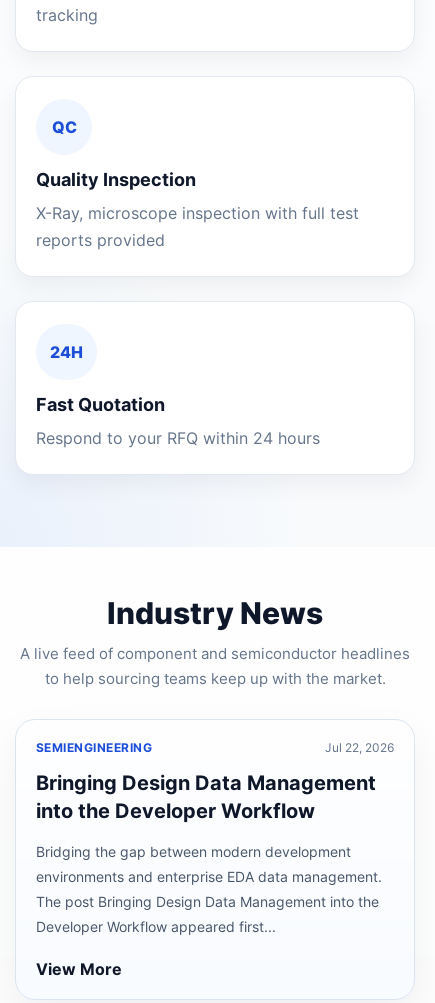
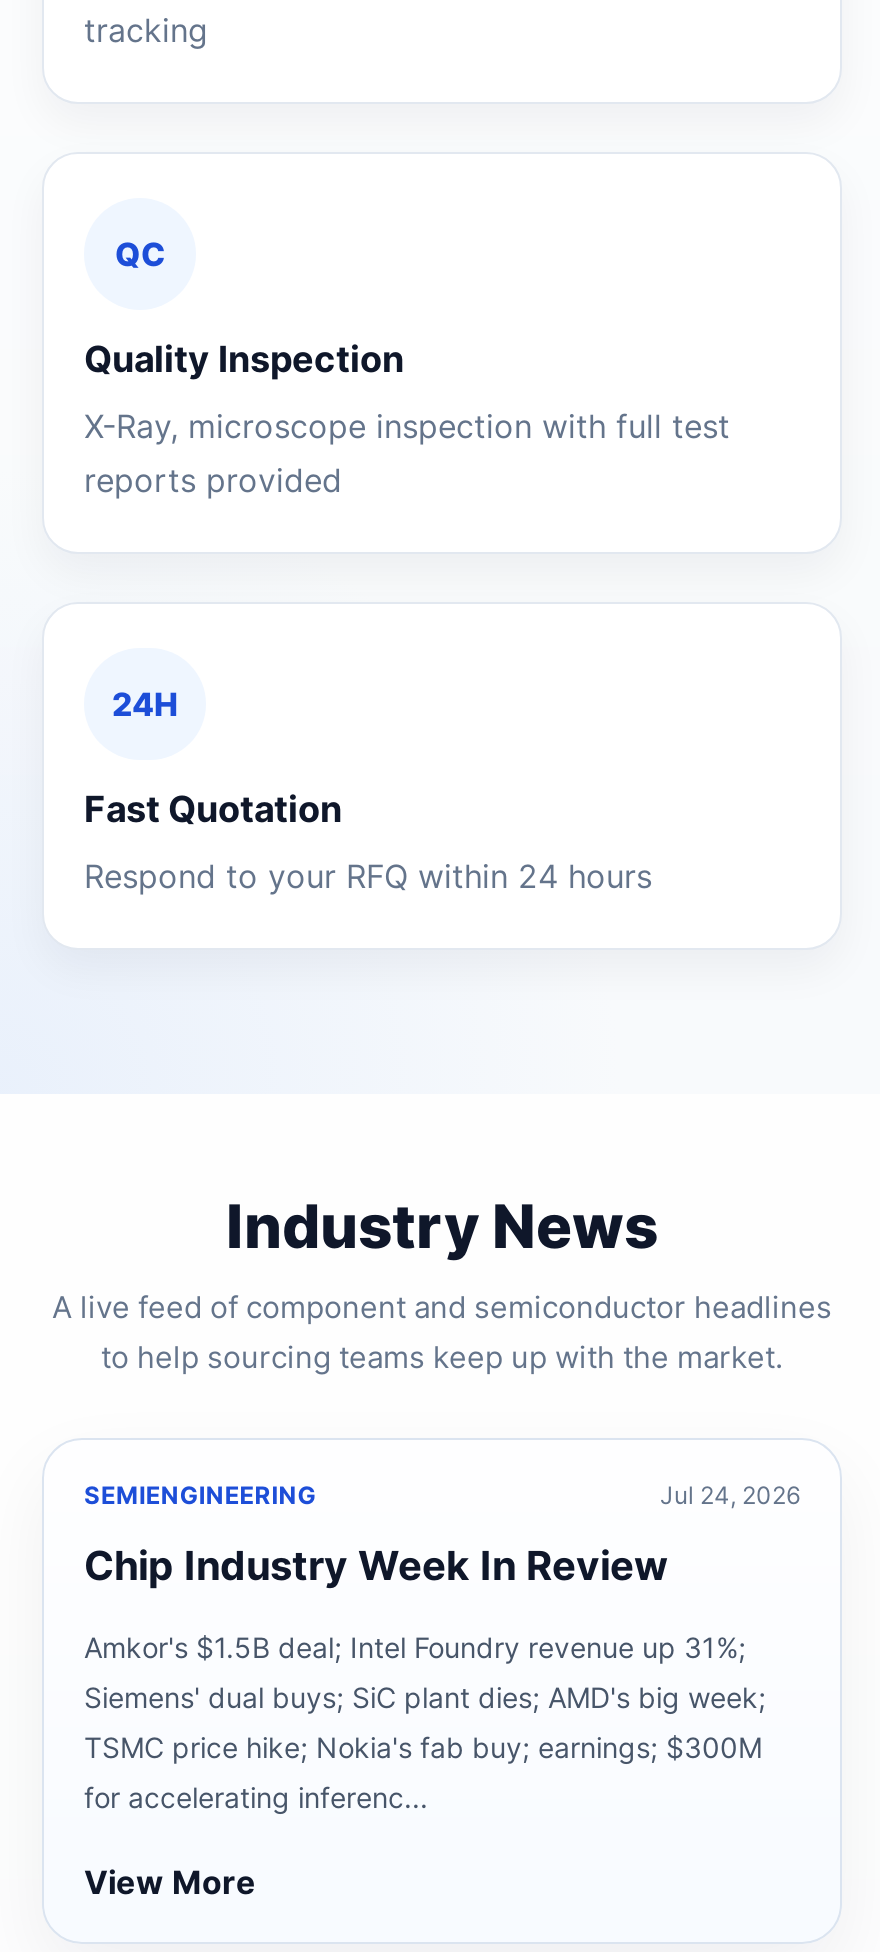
[325,740,394,755] Jul 22, 2026 -> [660,1480,800,1510] Jul 24, 2026
[36,771,376,823] Bringing Design Data Management | into the Developer Workflow -> [84,1542,668,1590] Chip Industry Week In Review
[36,843,351,860] Bridging the gap between modern development -> [84,1630,746,1664] Amkor's $1.5B deal; Intel Foundry revenue up 31%;
[36,868,382,885] environments and enterprise EDA data management. -> [84,1680,766,1714] Siemens' dual buys; SiC plant dies; AMD's big week;
[36,893,379,910] The post Bringing Design Data Management into the -> [84,1730,762,1764] TSMC price hike; Nokia's fab buy; earnings; $300M
[36,918,276,935] Developer Workflow appeared first... -> [84,1780,428,1814] for accelerating inferenc...

